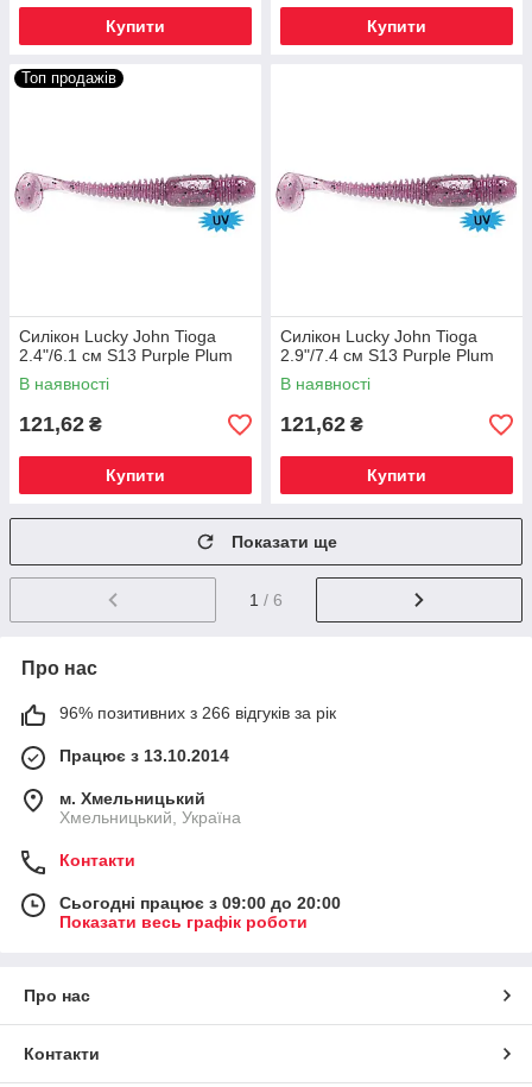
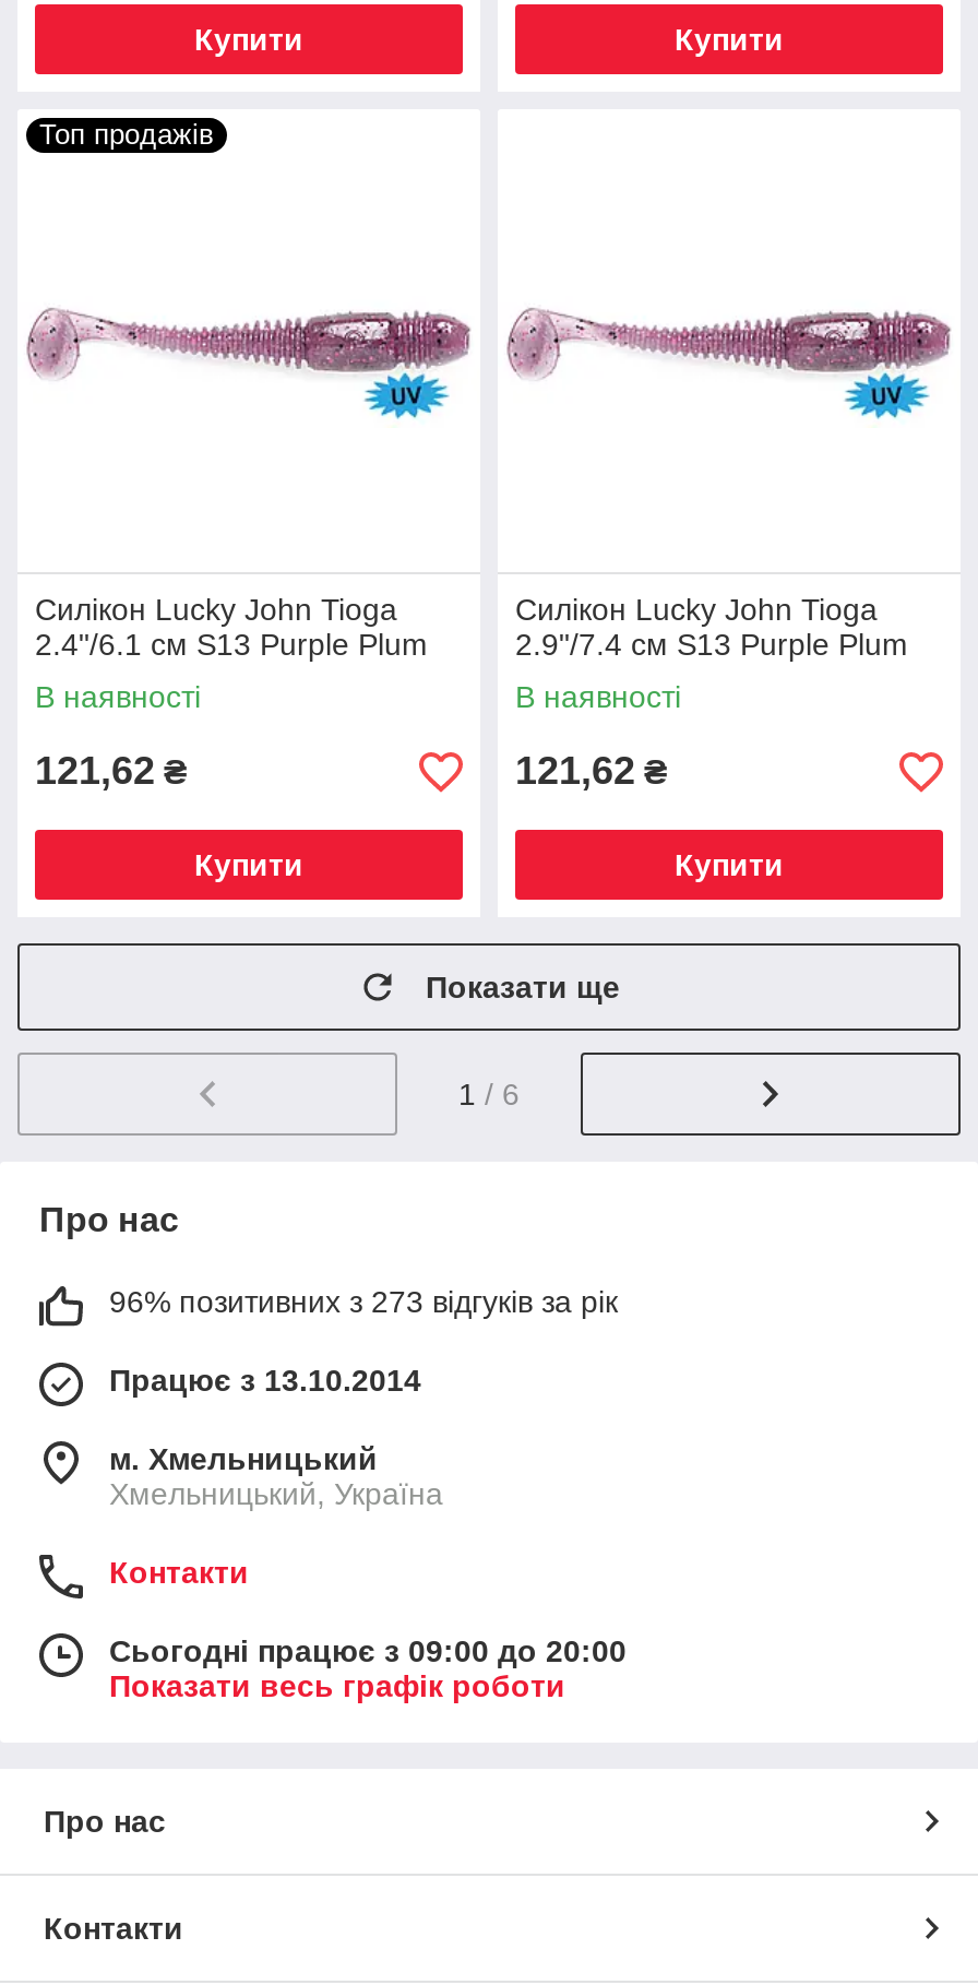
[59,703,336,722] 96% позитивних з 266 відгуків за рік -> [109,1284,618,1319] 96% позитивних з 273 відгуків за рік

